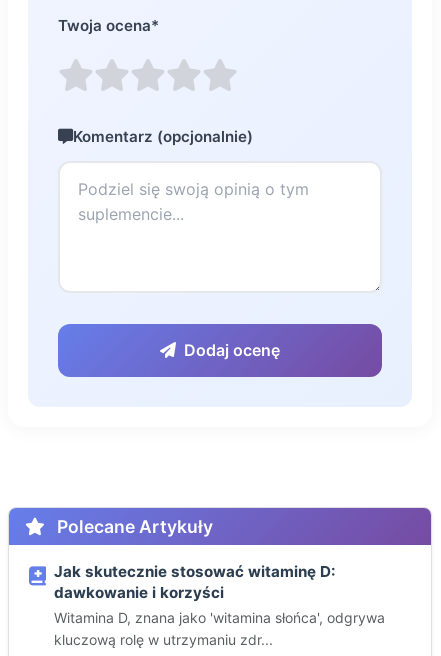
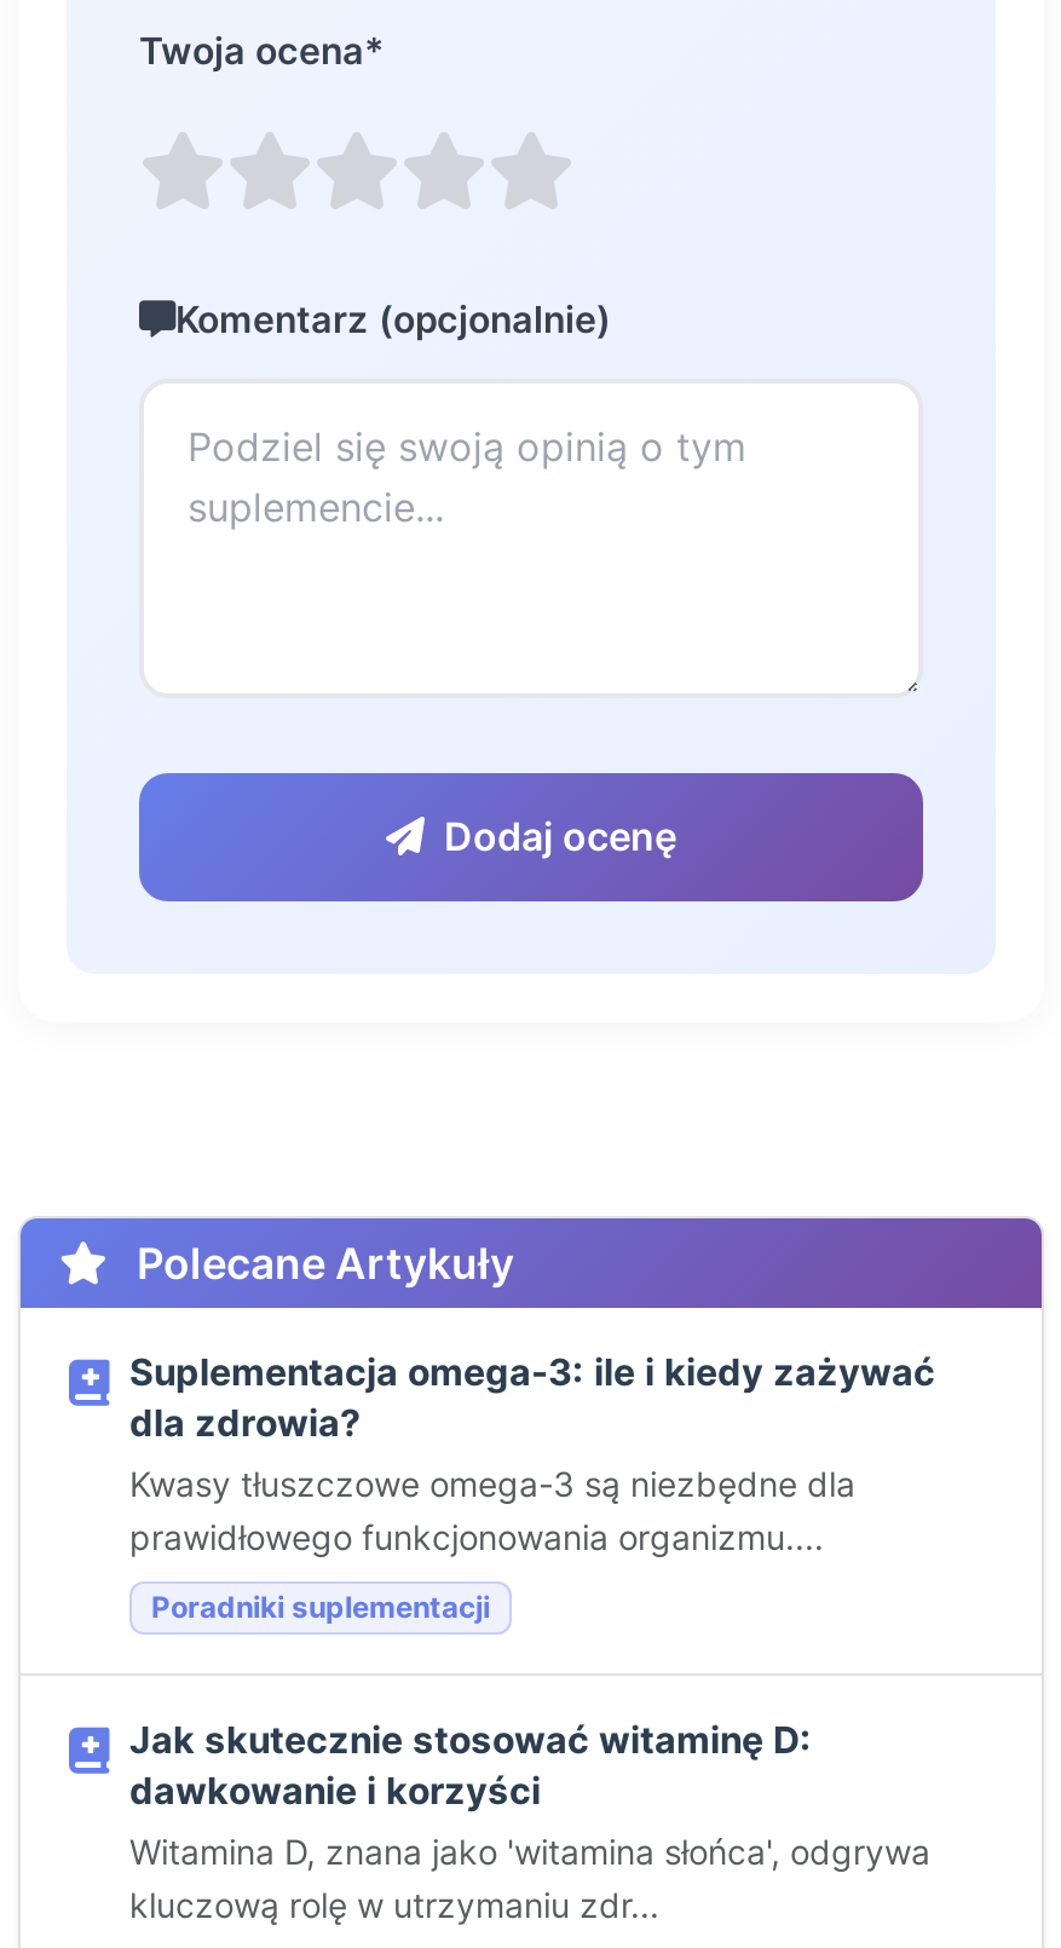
none -> [129,1349,935,1624] Suplementacja omega-3: ile i kiedy zażywać | dla zdrowia? | Kwasy tłuszczowe omega-3 są niezbędne dla | prawidłowego funkcjonowania organizmu.... | Poradniki suplementacji

